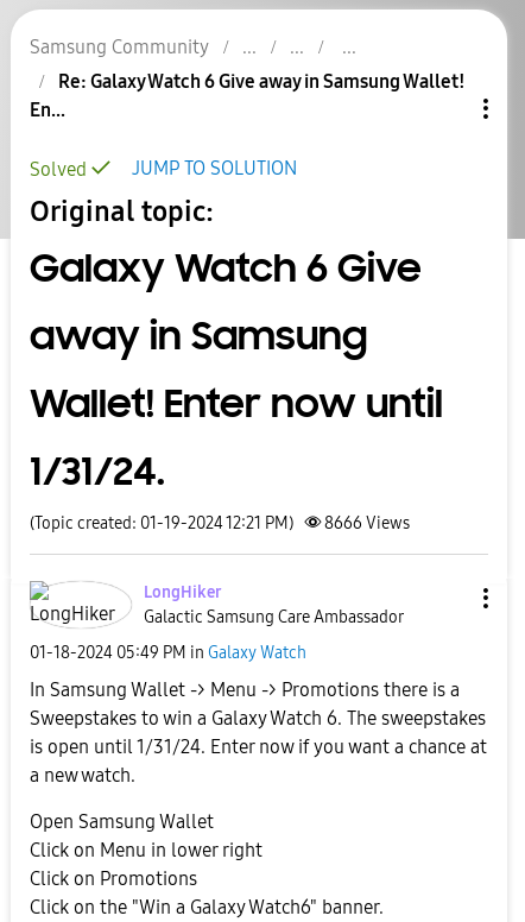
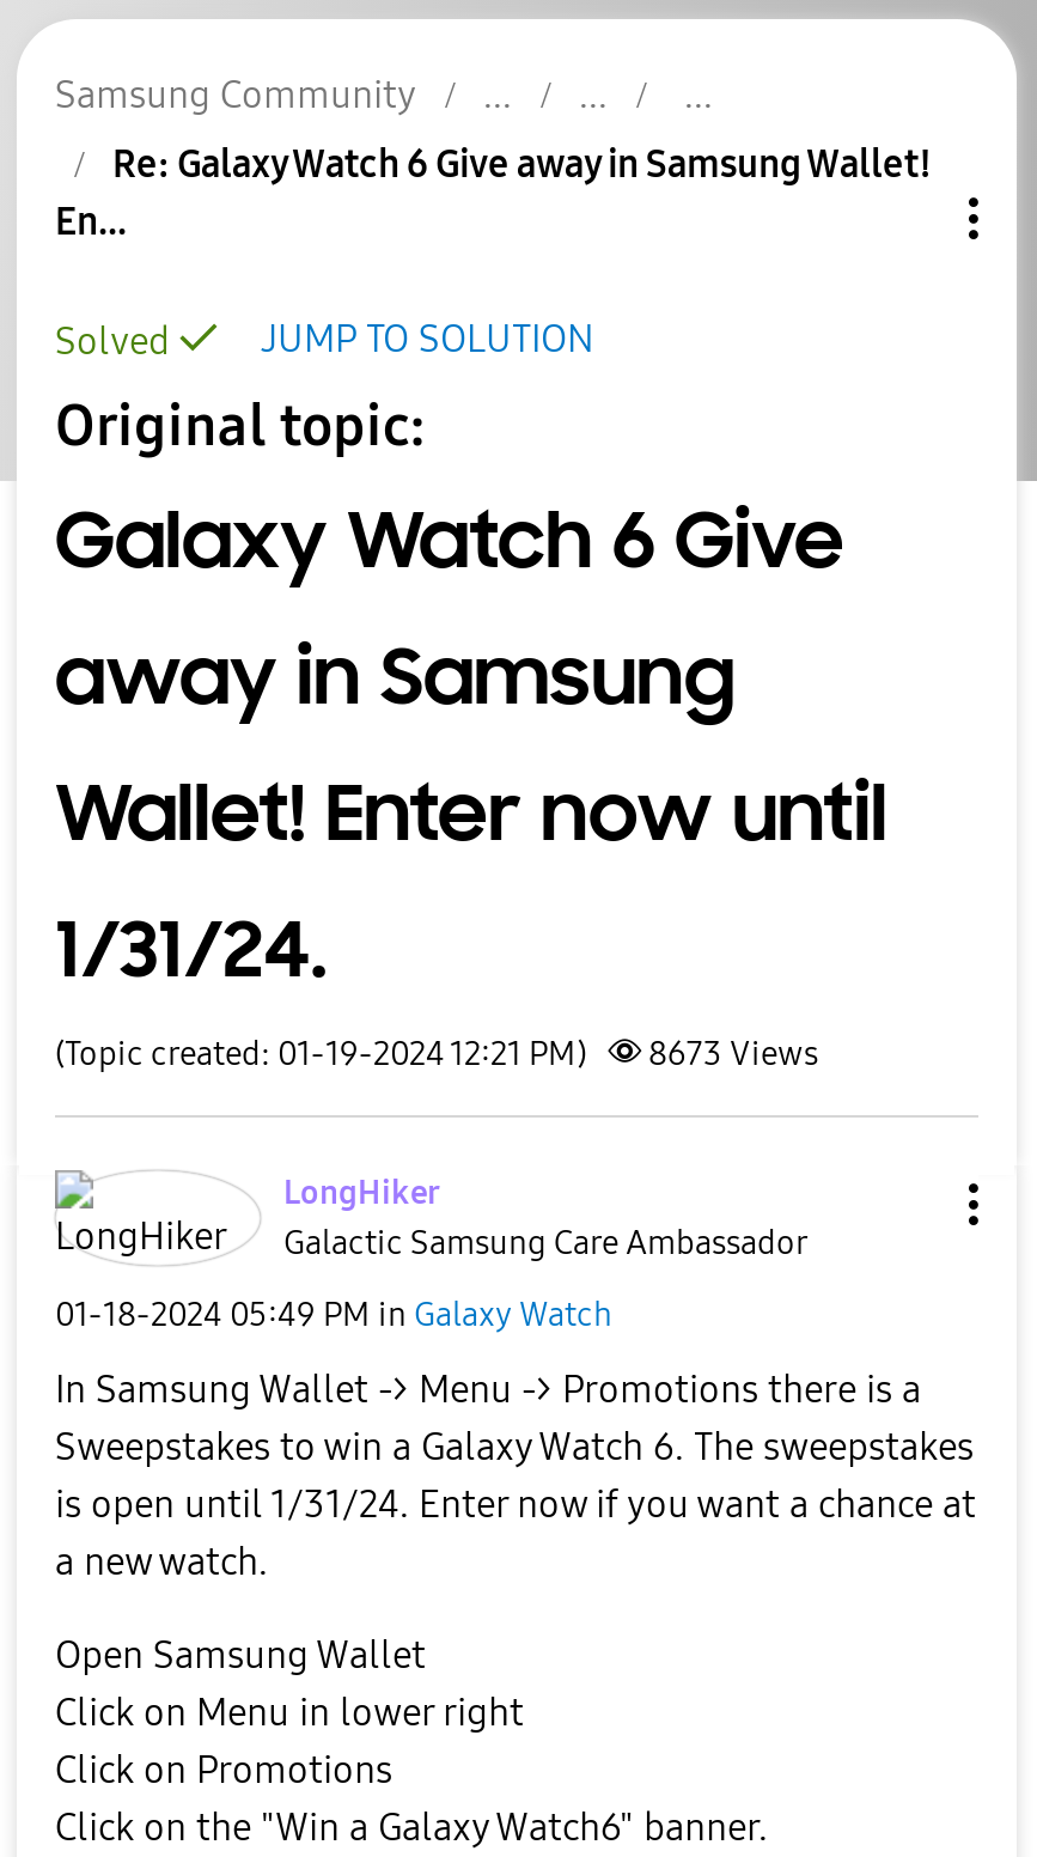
[30,513,410,533] (Topic created: 01-19-2024 12:21 PM) 8666 Views -> [55,1034,818,1074] (Topic created: 01-19-2024 12:21 PM) 8673 Views

